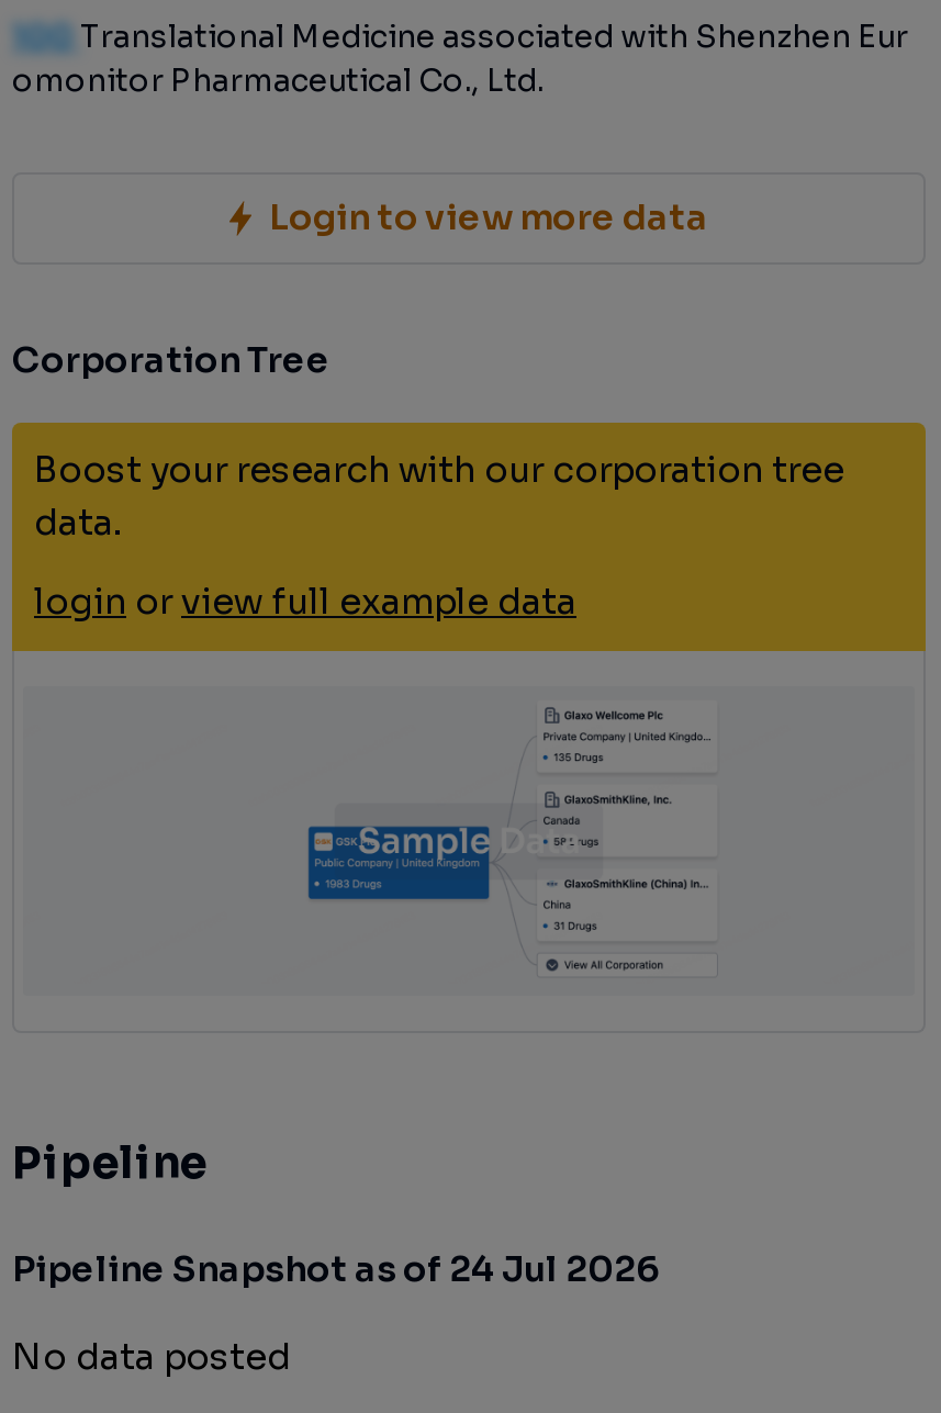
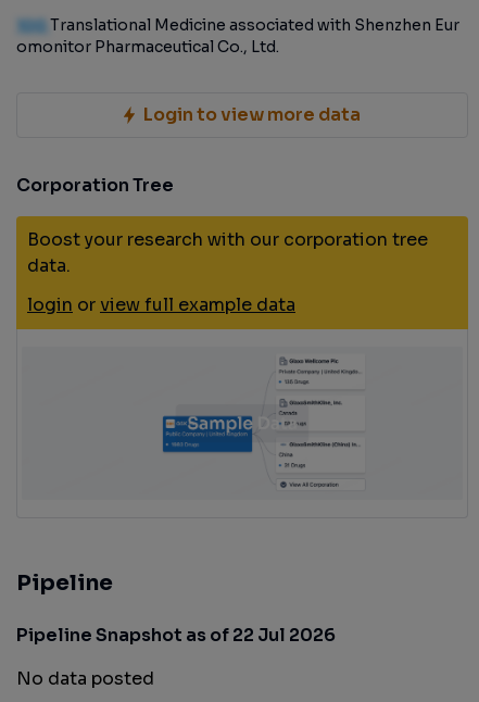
[12,1246,660,1292] Pipeline Snapshot as of 24 Jul 2026 -> [16,624,336,647] Pipeline Snapshot as of 22 Jul 2026

